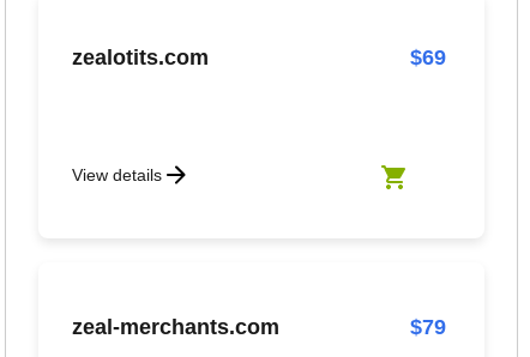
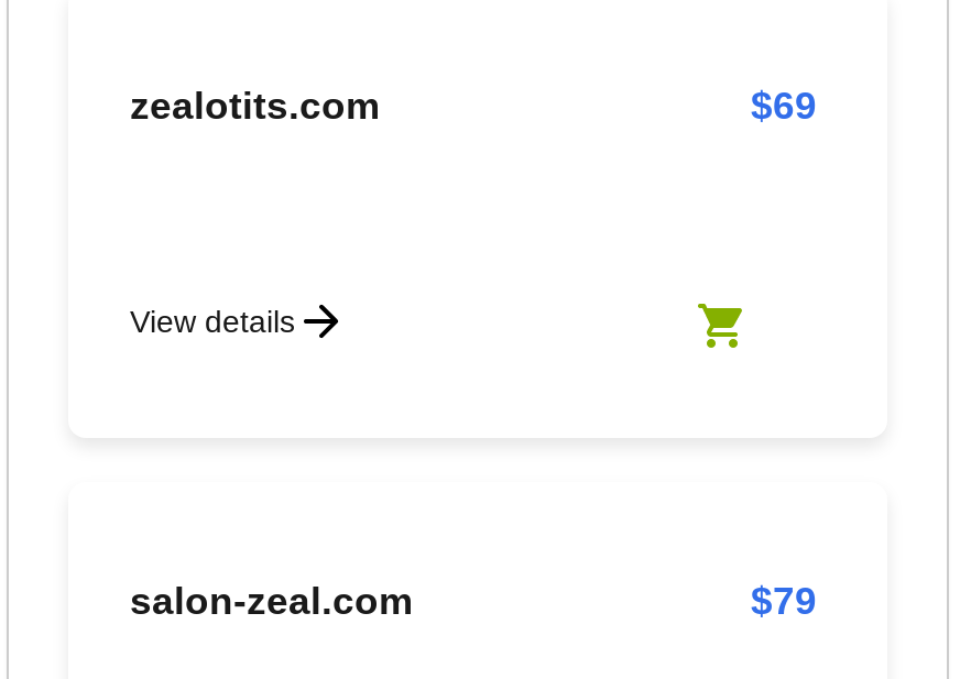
[72,315,279,339] zeal-merchants.com -> [130,579,414,623] salon-zeal.com

